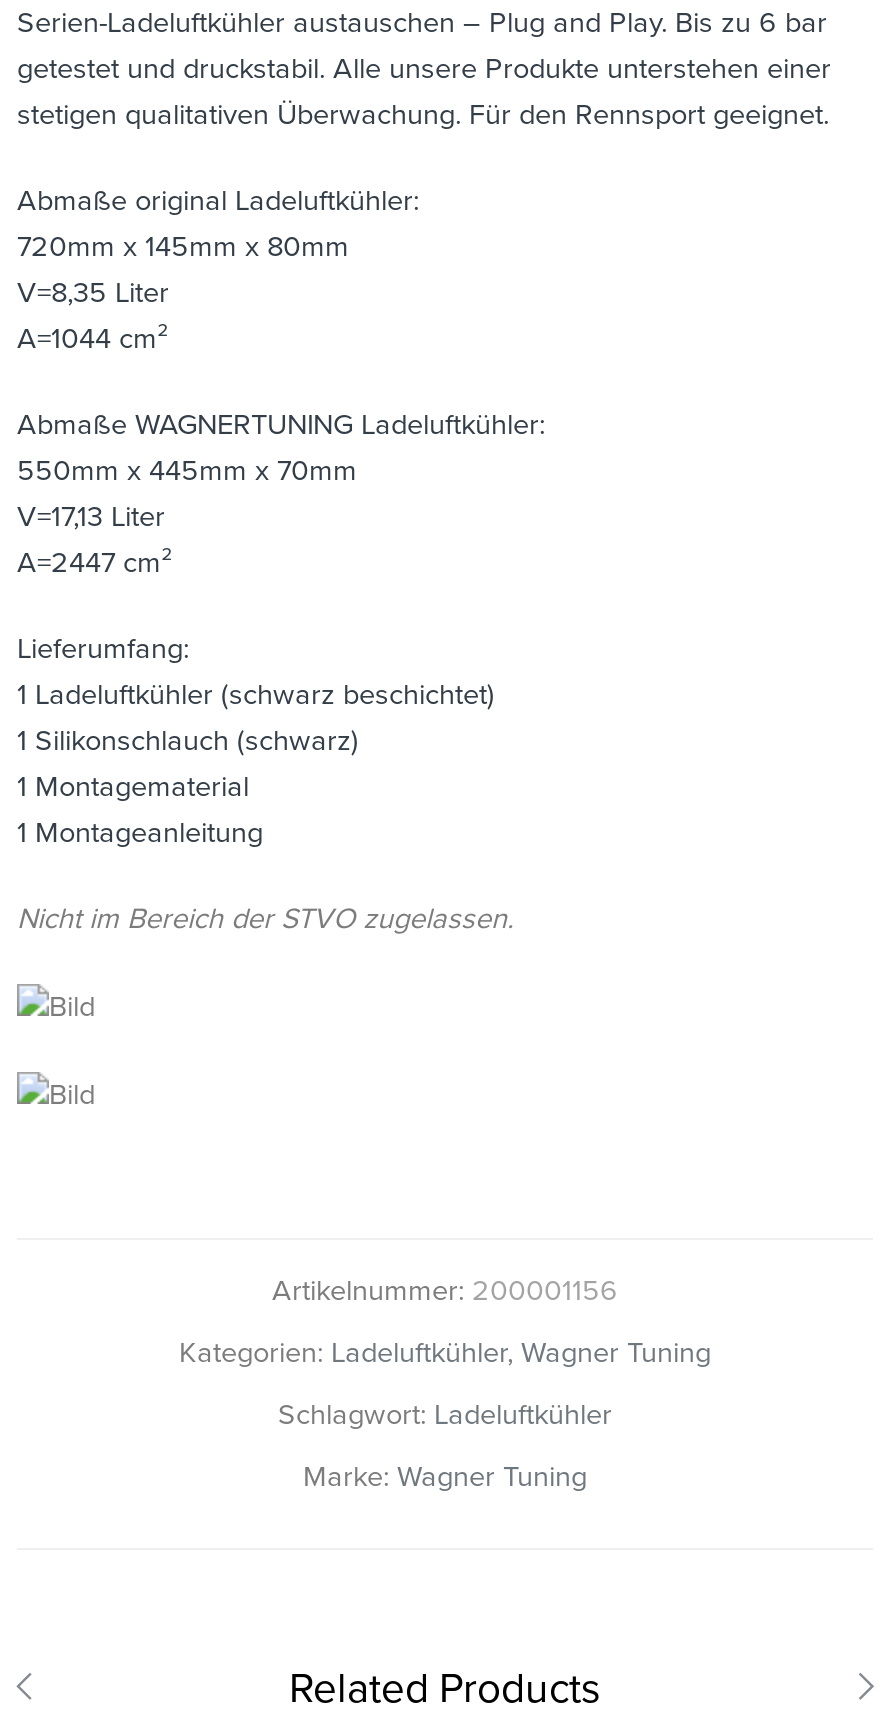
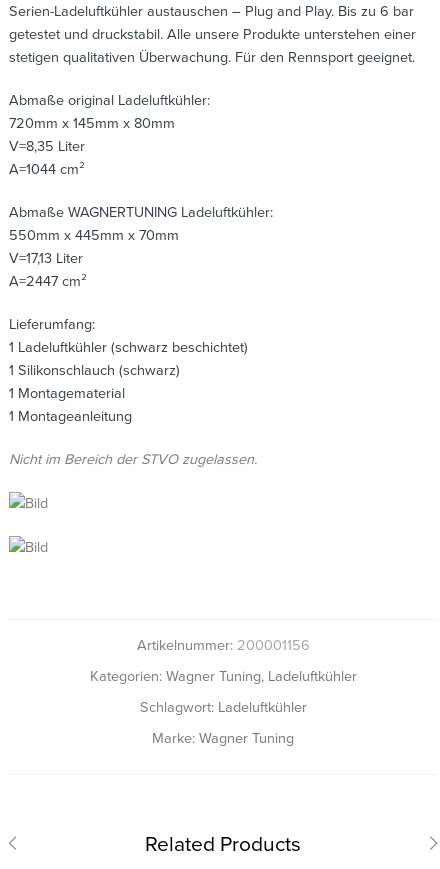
[179,1337,711,1371] Kategorien: Ladeluftkühler, Wagner Tuning -> [89,668,356,685] Kategorien: Wagner Tuning, Ladeluftkühler

